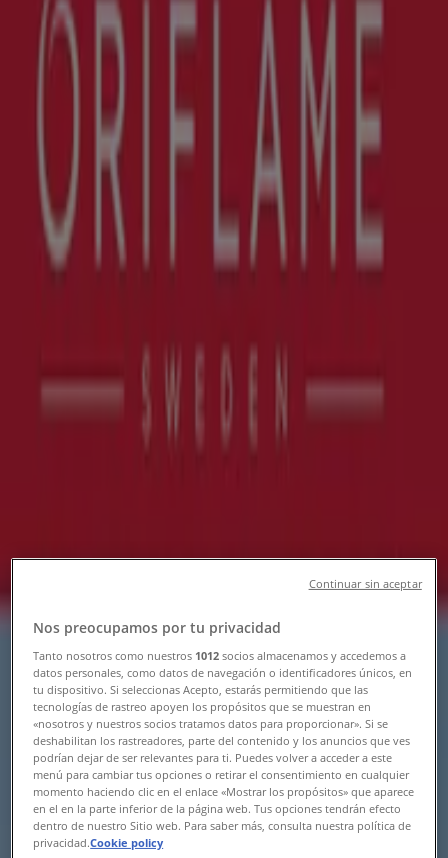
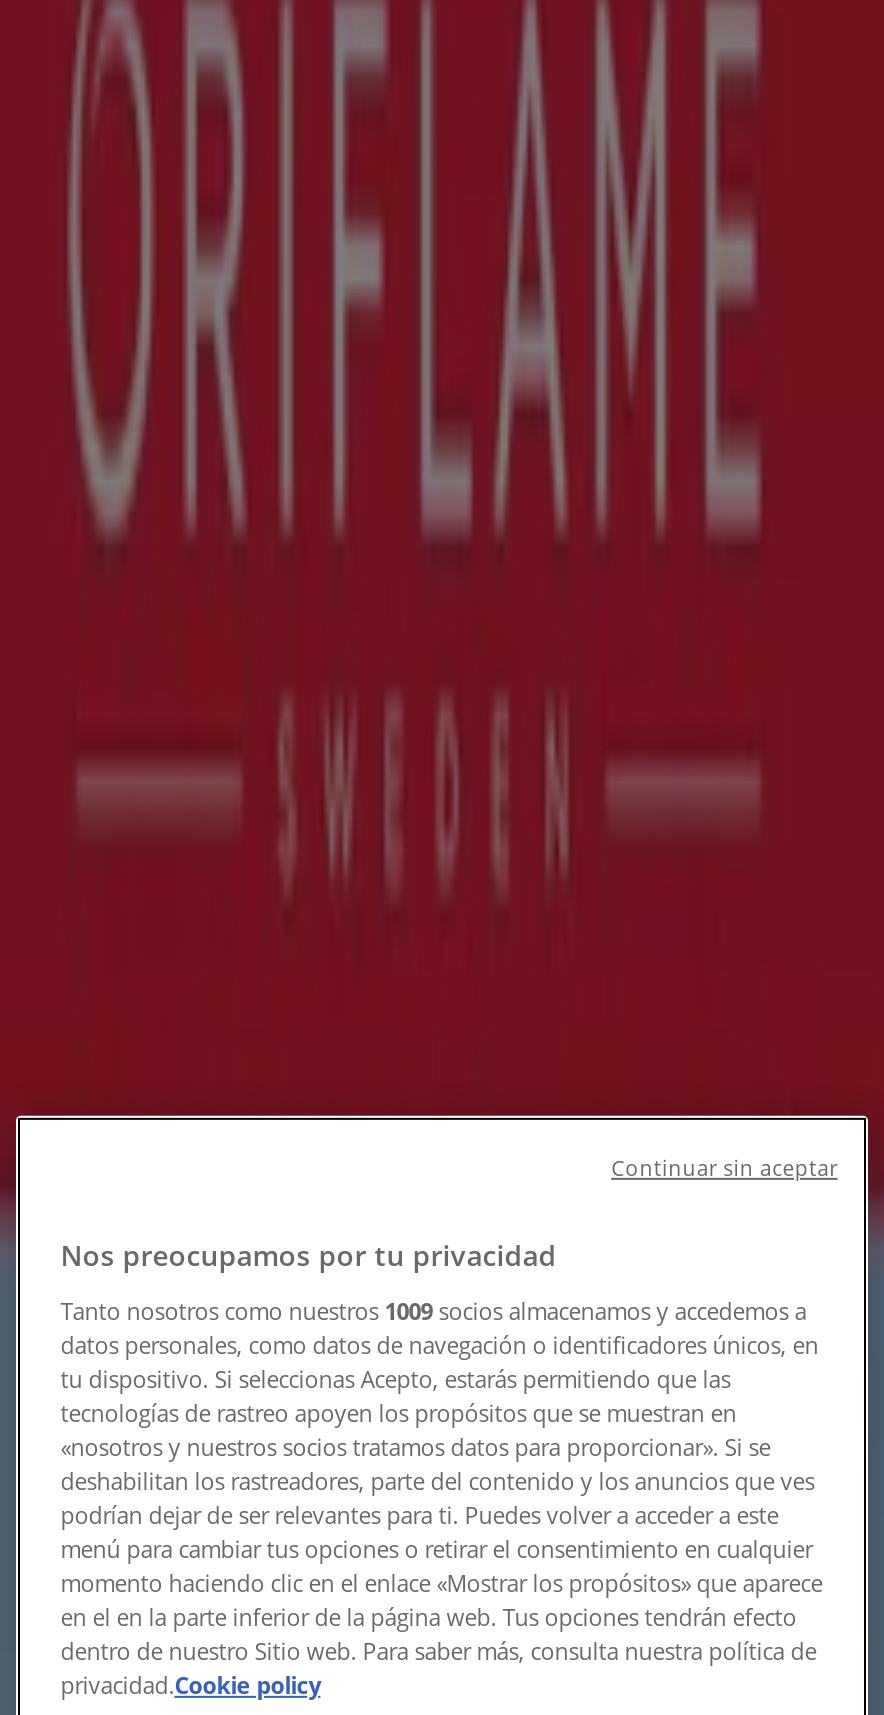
[33,648,406,663] Tanto nosotros como nuestros 1012 socios almacenamos y accedemos a -> [60,1295,806,1325] Tanto nosotros como nuestros 1009 socios almacenamos y accedemos a

